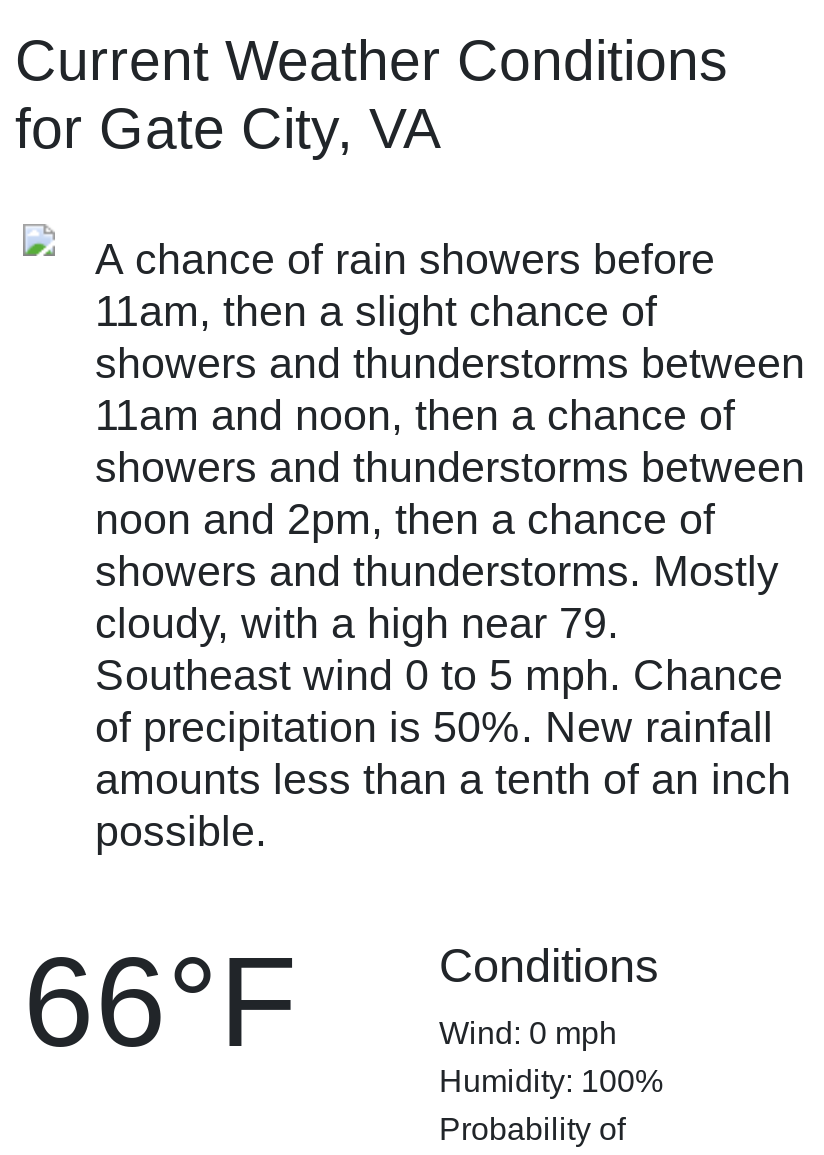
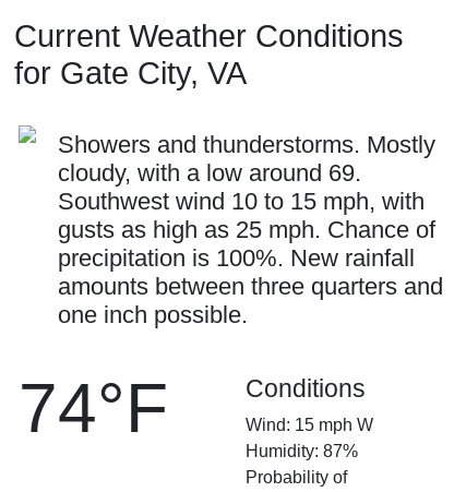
[95,234,805,856] A chance of rain showers before | 11am, then a slight chance of | showers and thunderstorms between | 11am and noon, then a chance of | showers and thunderstorms between | noon and 2pm, then a chance of | showers and thunderstorms. Mostly | cloudy, with a high near 79. | Southeast wind 0 to 5 mph. Chance | of precipitation is 50%. New rainfall | amounts less than a tenth of an inch | possible. -> [58,131,443,328] Showers and thunderstorms. Mostly | cloudy, with a low around 69. | Southwest wind 10 to 15 mph, with | gusts as high as 25 mph. Chance of | precipitation is 100%. New rainfall | amounts between three quarters and | one inch possible.
[23,930,297,1074] 66°F -> [19,369,168,447] 74°F
[439,1016,663,1098] Wind: 0 mph | Humidity: 100% -> [246,416,373,460] Wind: 15 mph W | Humidity: 87%

